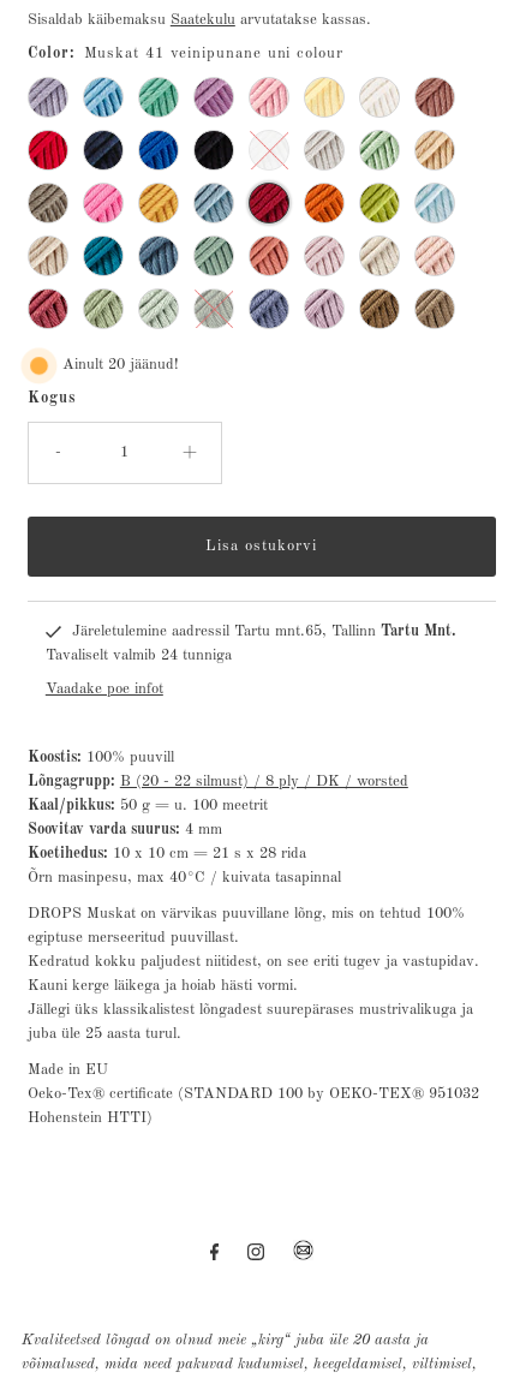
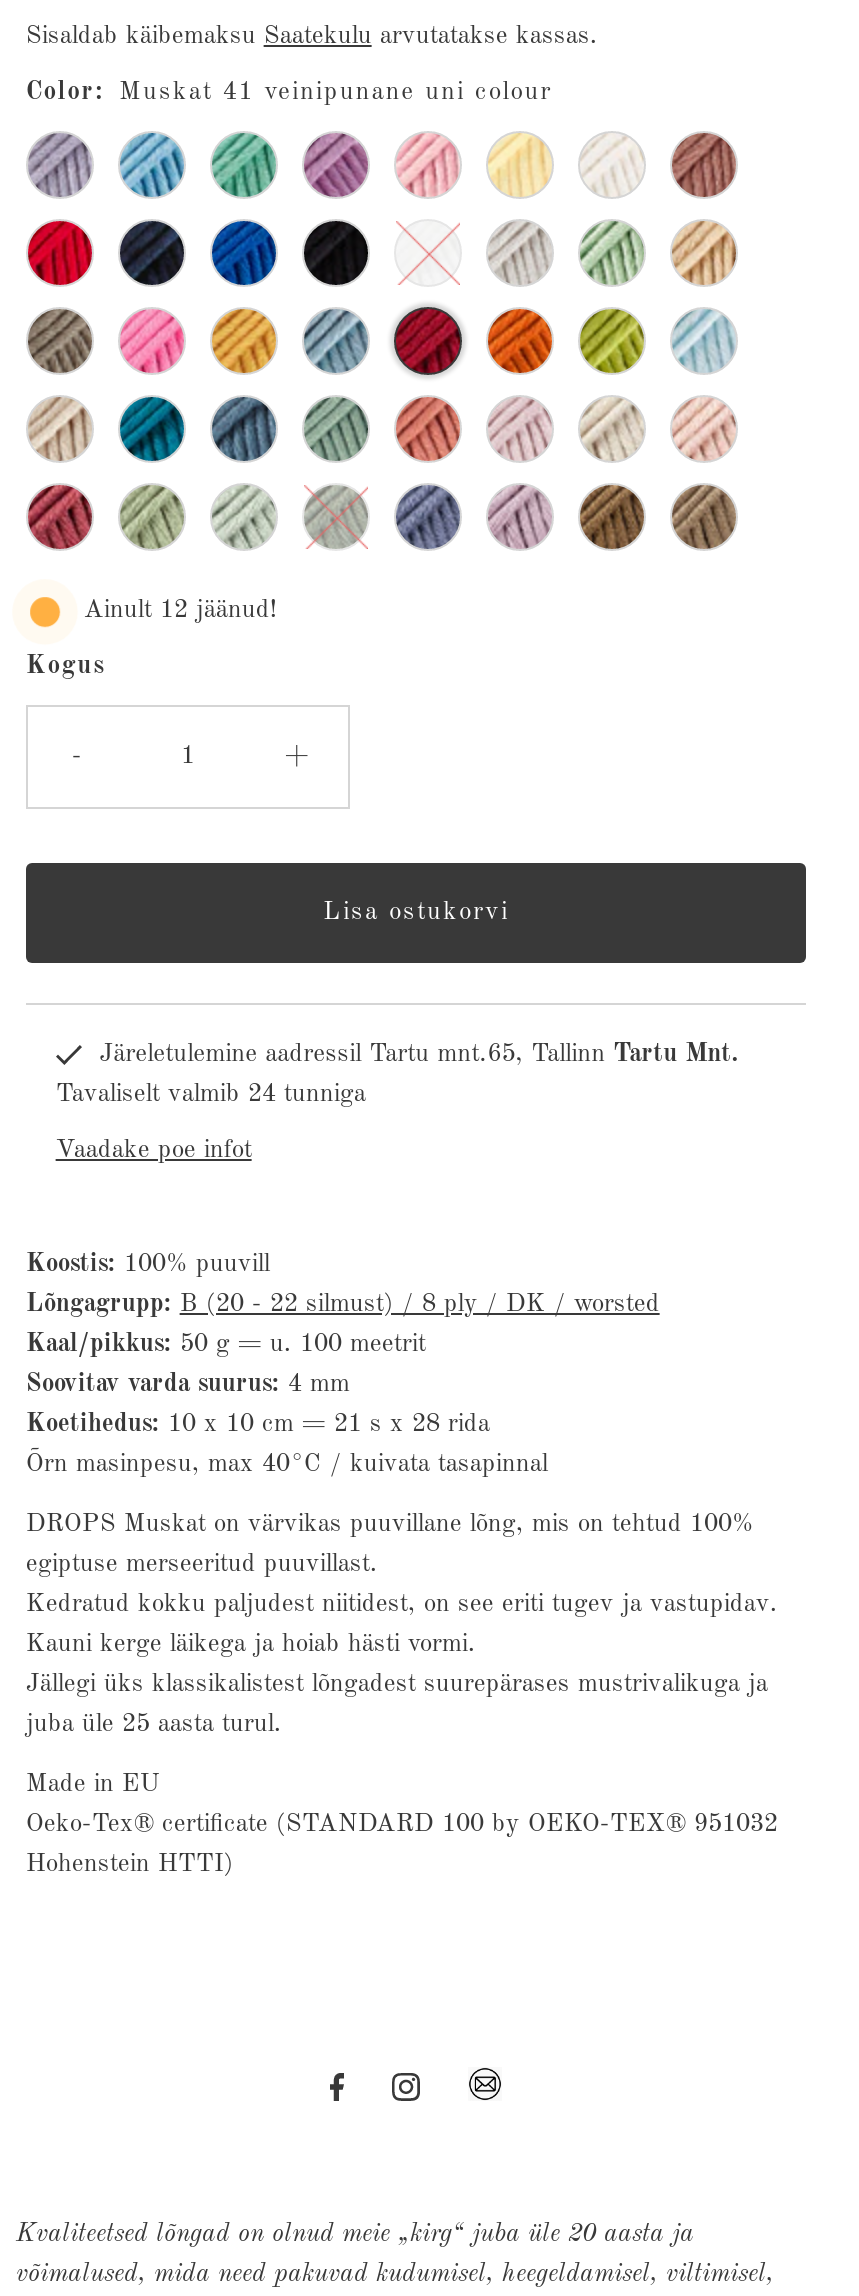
[62,357,179,373] Ainult 20 jäänud! -> [84,597,278,623] Ainult 12 jäänud!

